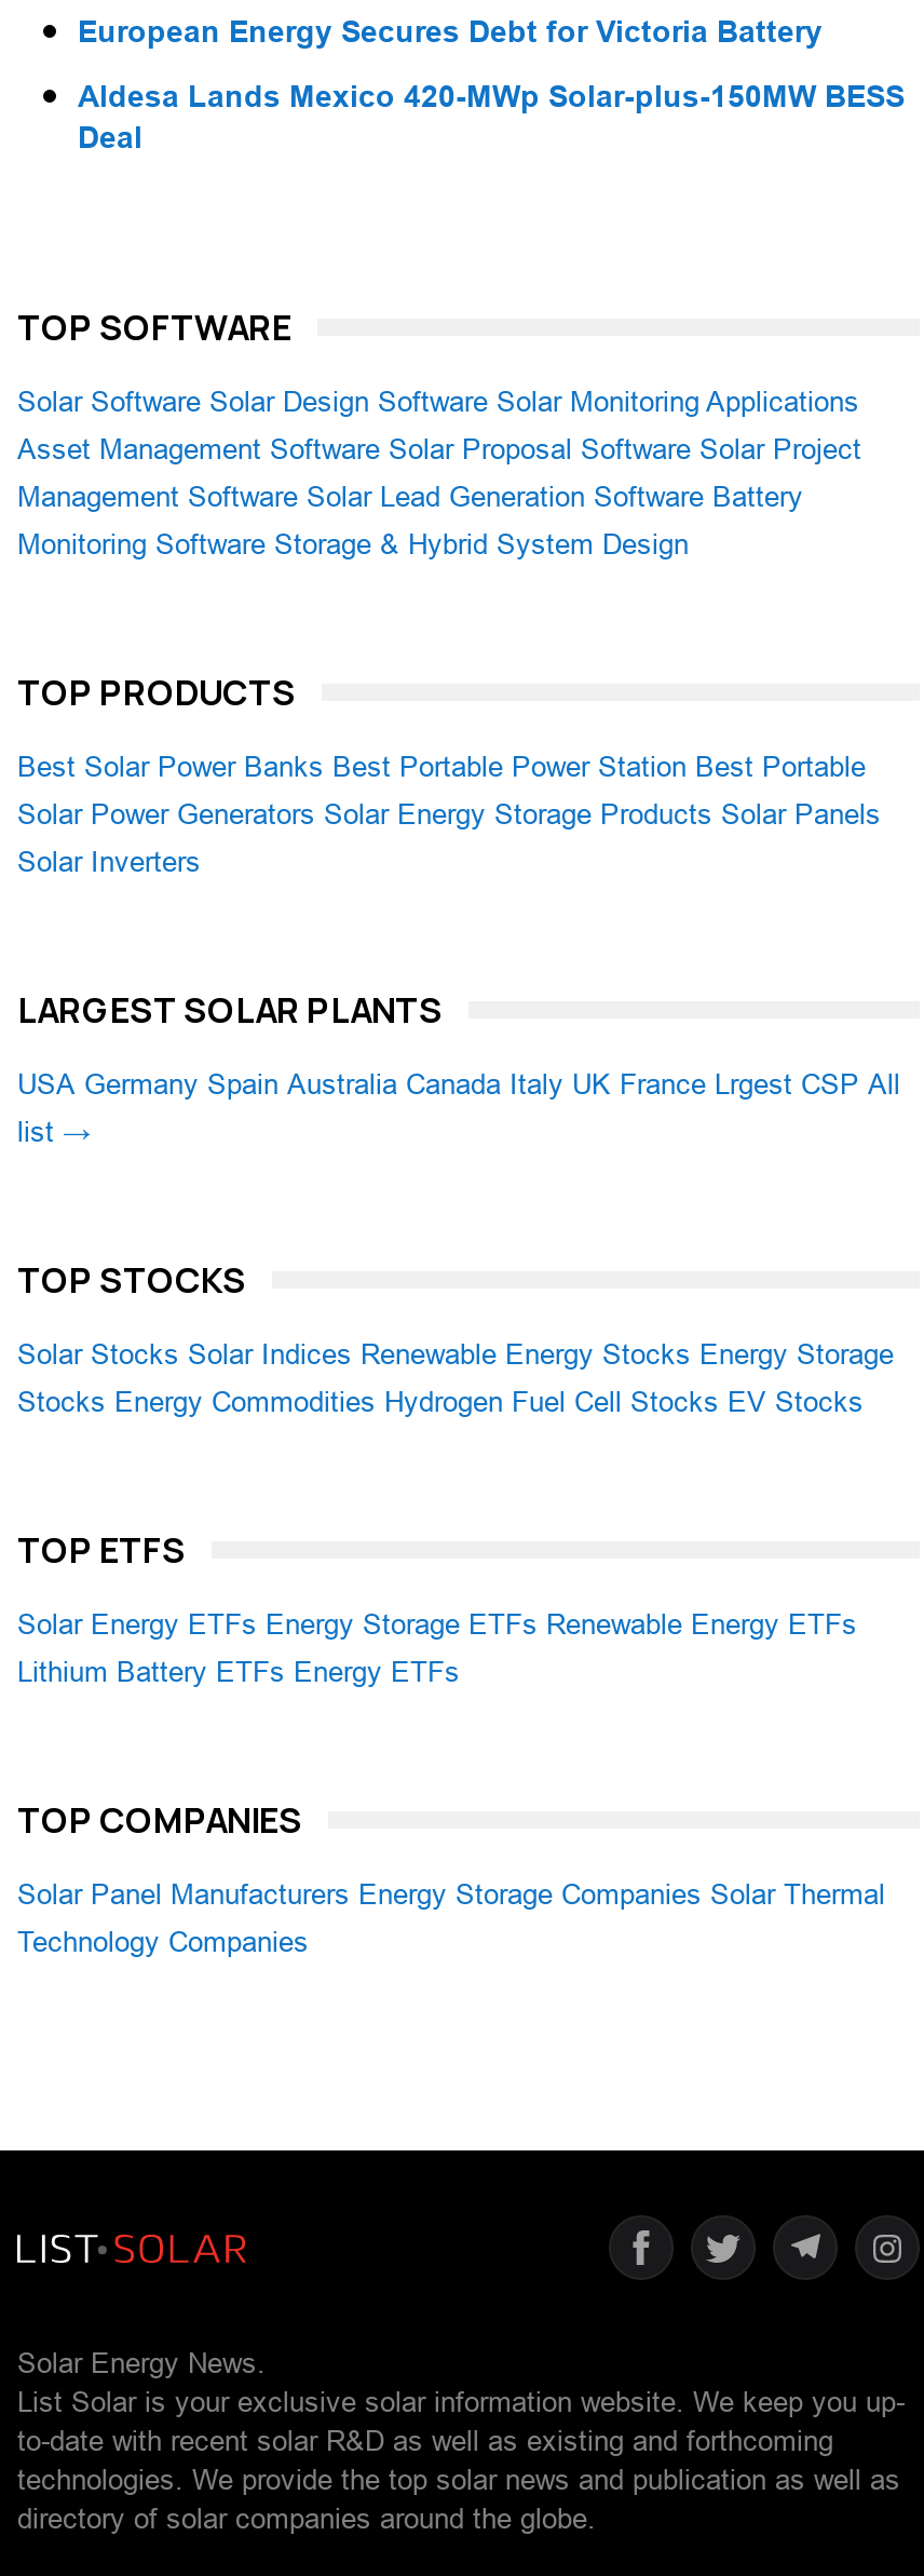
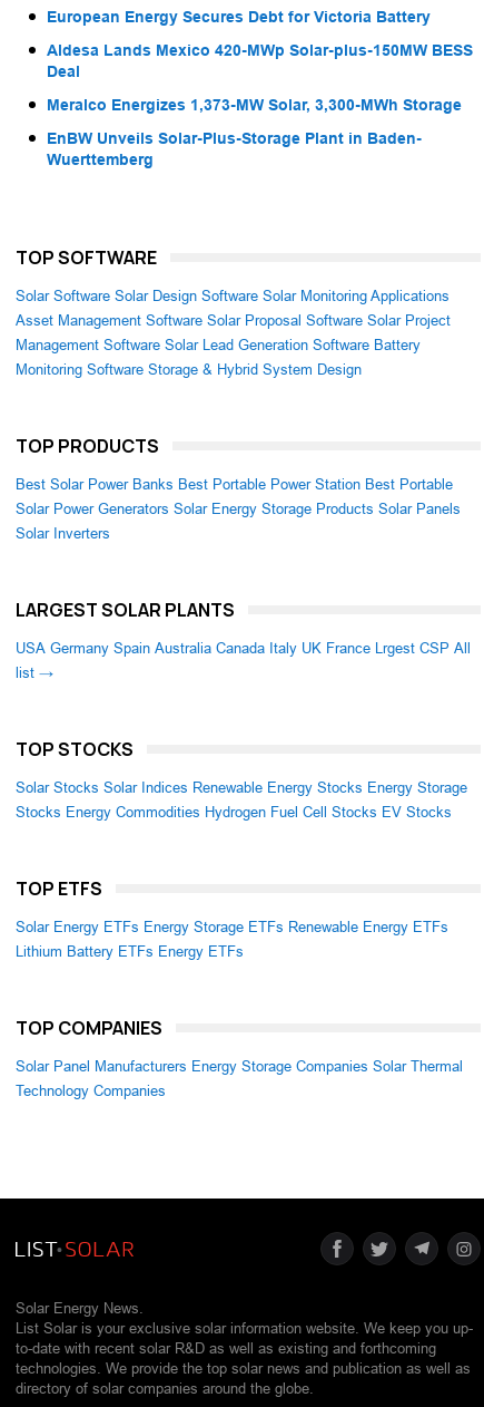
none -> [47,96,462,169] Meralco Energizes 1,373-MW Solar, 3,300-MWh Storage | EnBW Unveils Solar-Plus-Storage Plant in Baden- | Wuerttemberg

